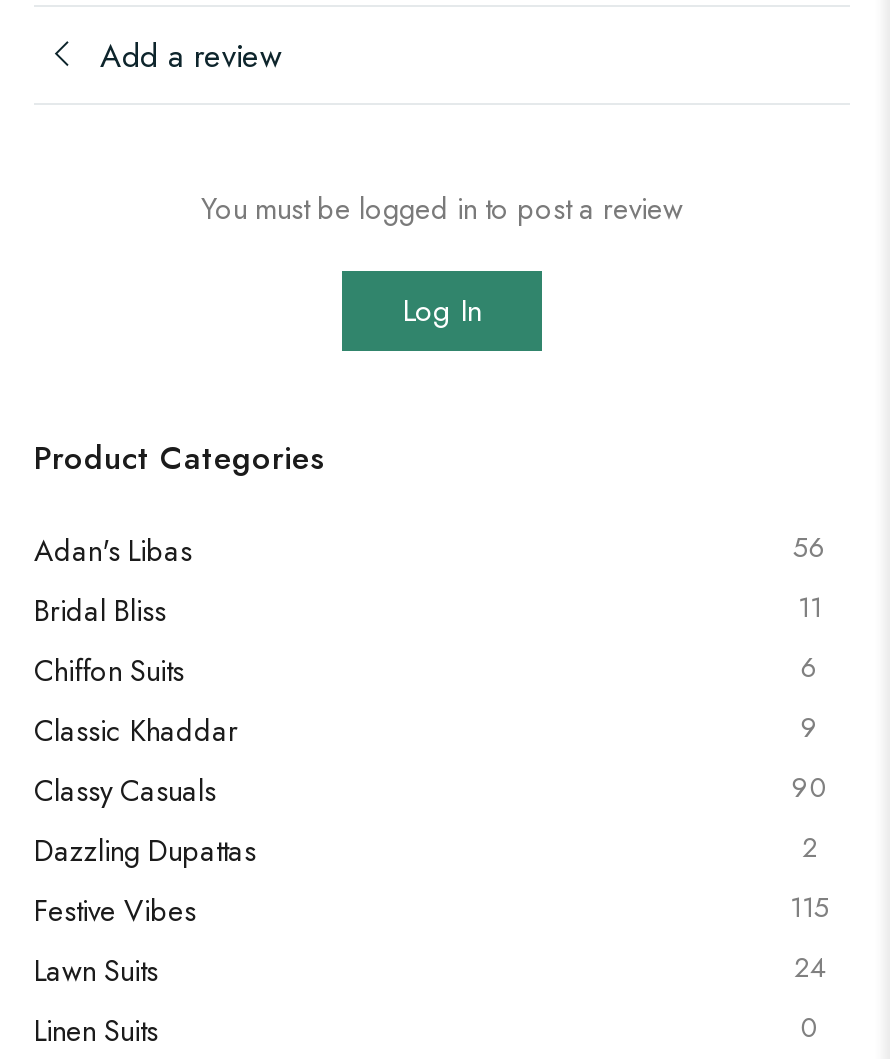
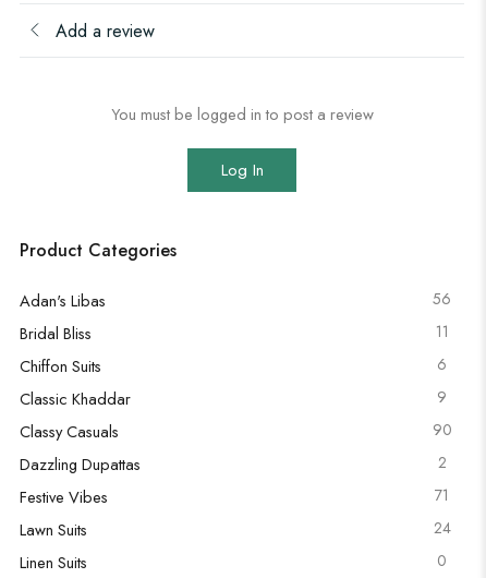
[790,887,830,927] 115 -> [435,484,449,506] 71

